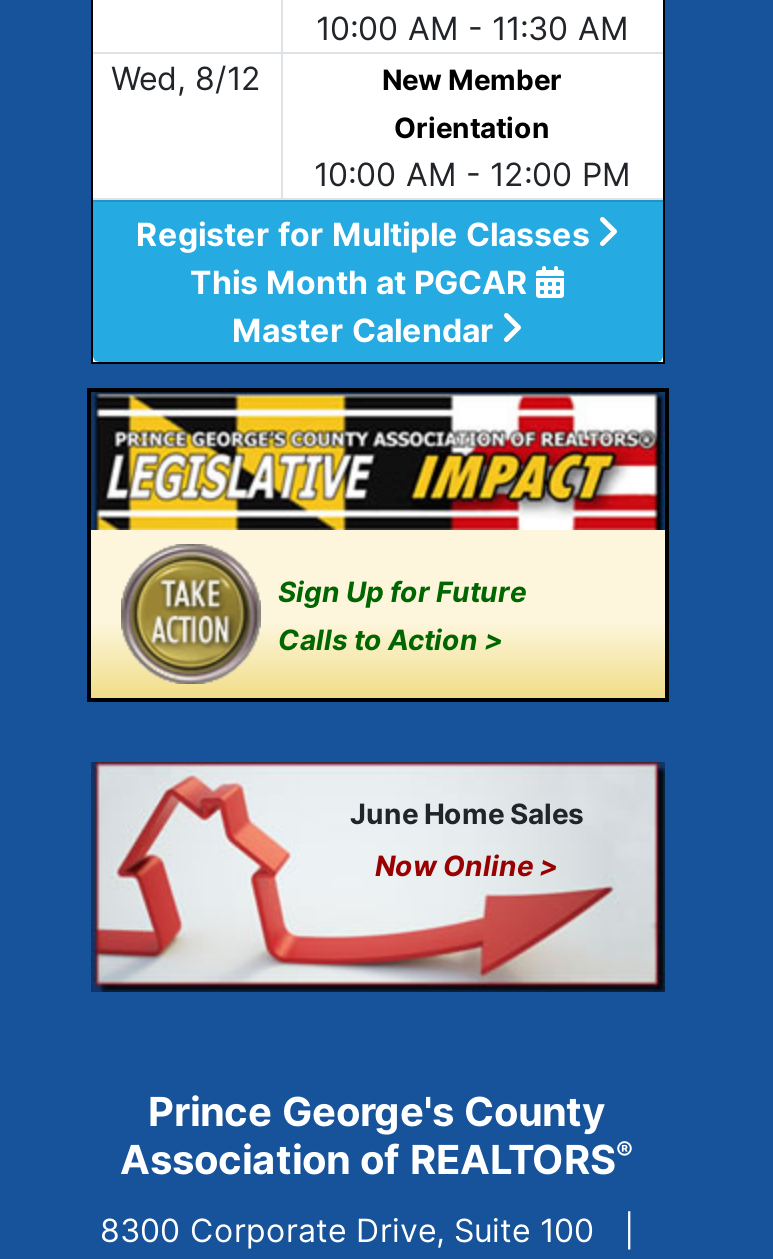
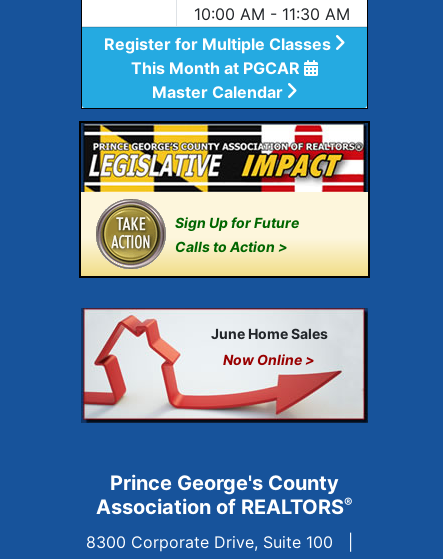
[111,57,630,193] Wed, 8/12 | New Member | Orientation | 10:00 AM - 12:00 PM -> none

